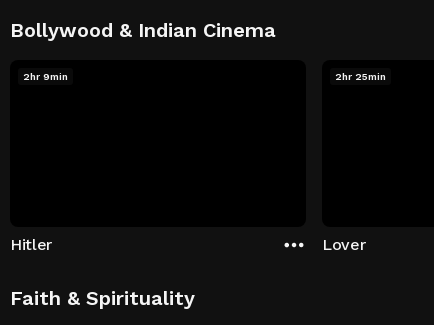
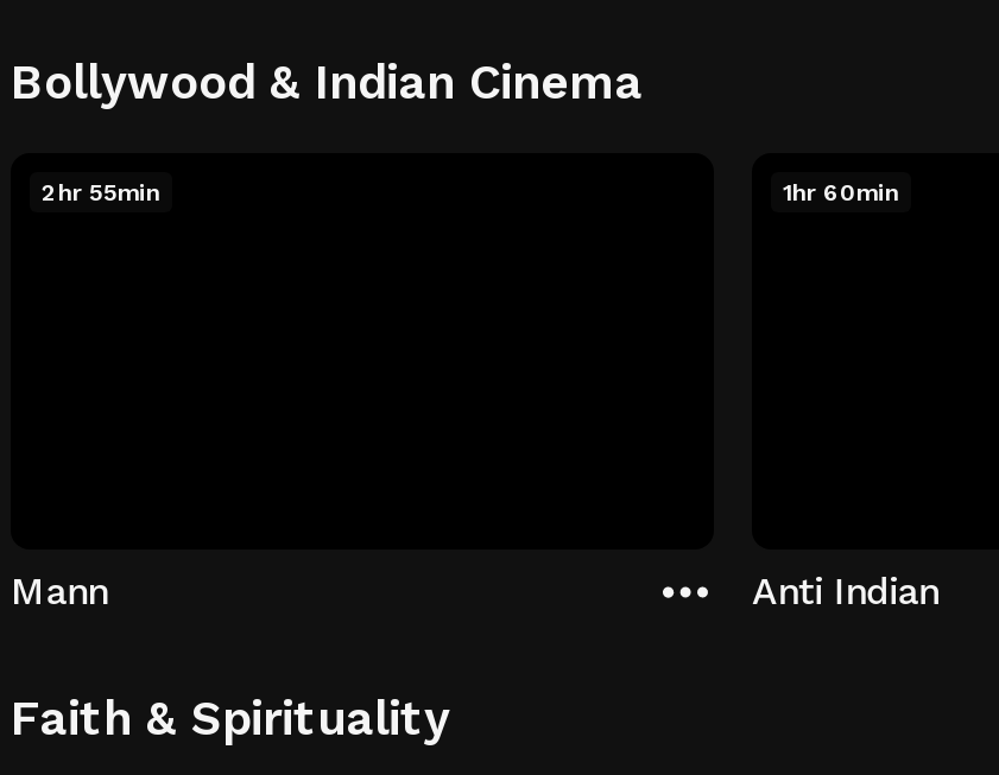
[23,71,68,82] 2hr 9min -> [42,179,160,205] 2hr 55min
[335,71,386,82] 2hr 25min -> [783,179,899,205] 1hr 60min
[10,234,52,253] Hitler -> [11,567,107,612] Mann
[322,234,365,253] Lover -> [752,567,938,612] Anti Indian

